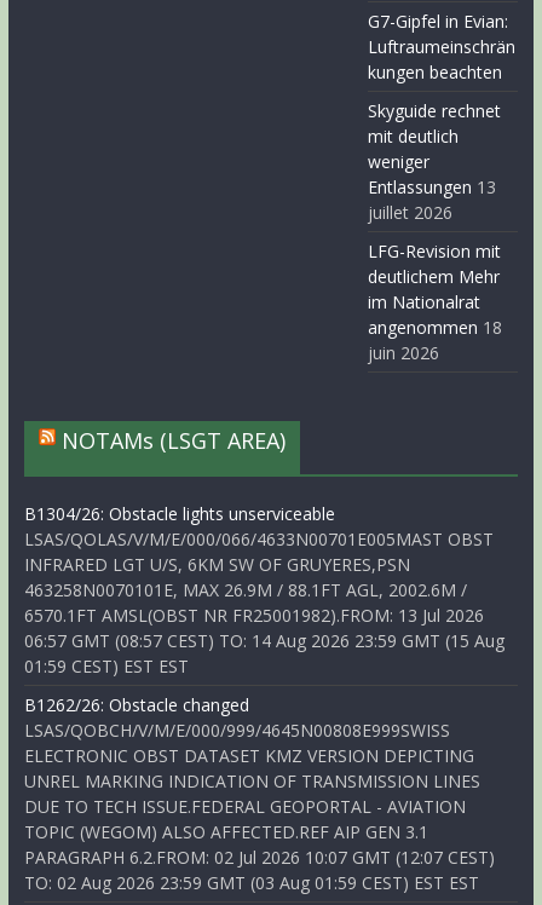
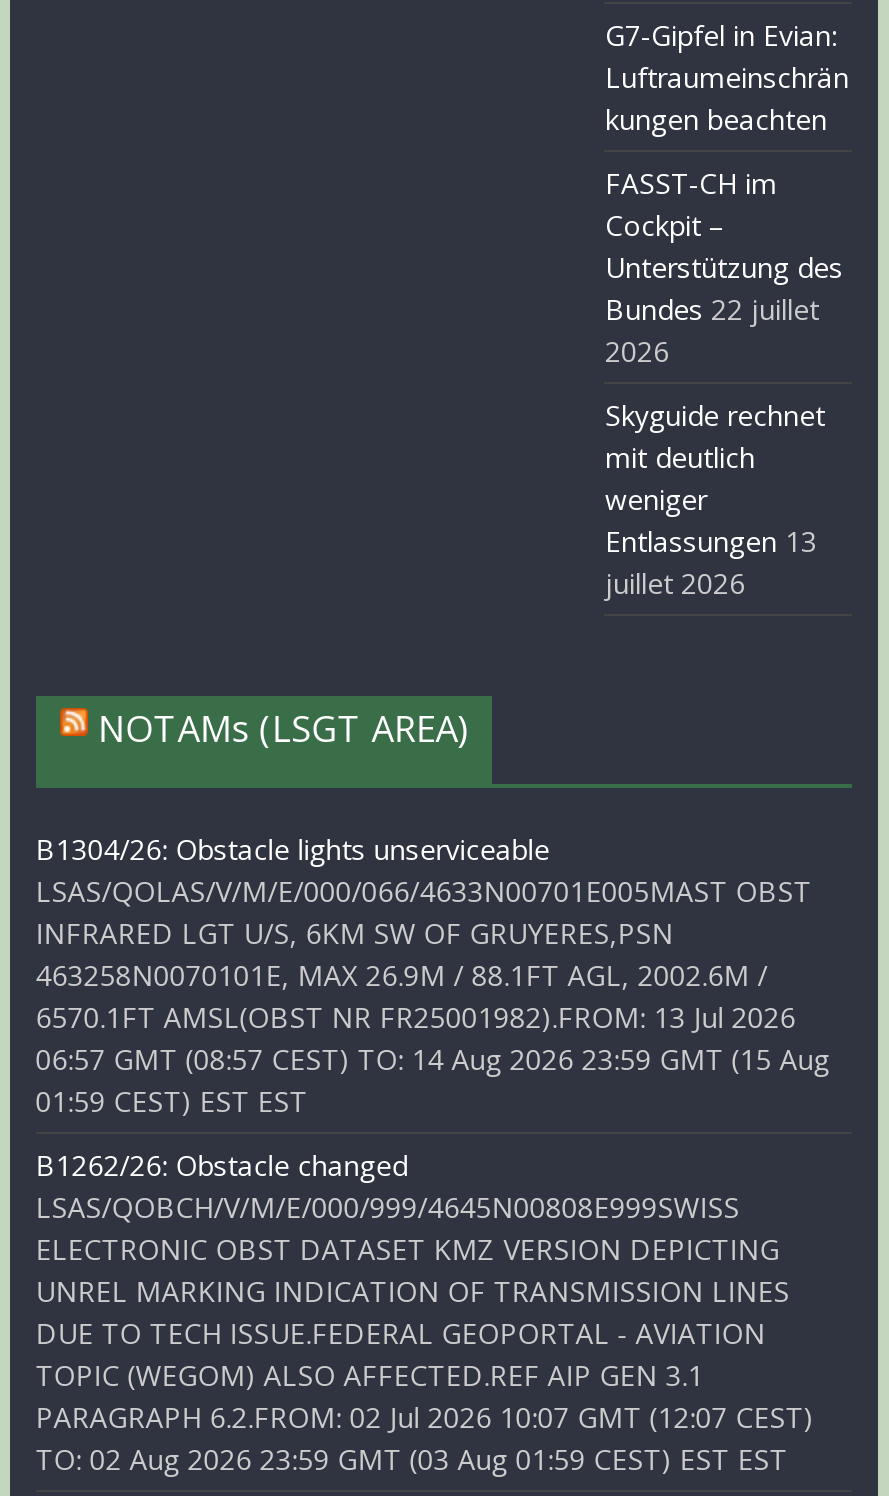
none -> [605,164,843,370] FASST-CH im | Cockpit – | Unterstützung des | Bundes 22 juillet | 2026
moved [368,99,501,224] -> [605,396,825,602]: Skyguide rechnet | mit deutlich | weniger | Entlassungen 13 | juillet 2026
[368,240,503,364] LFG-Revision mit | deutlichem Mehr | im Nationalrat | angenommen 18 | juin 2026 -> none

